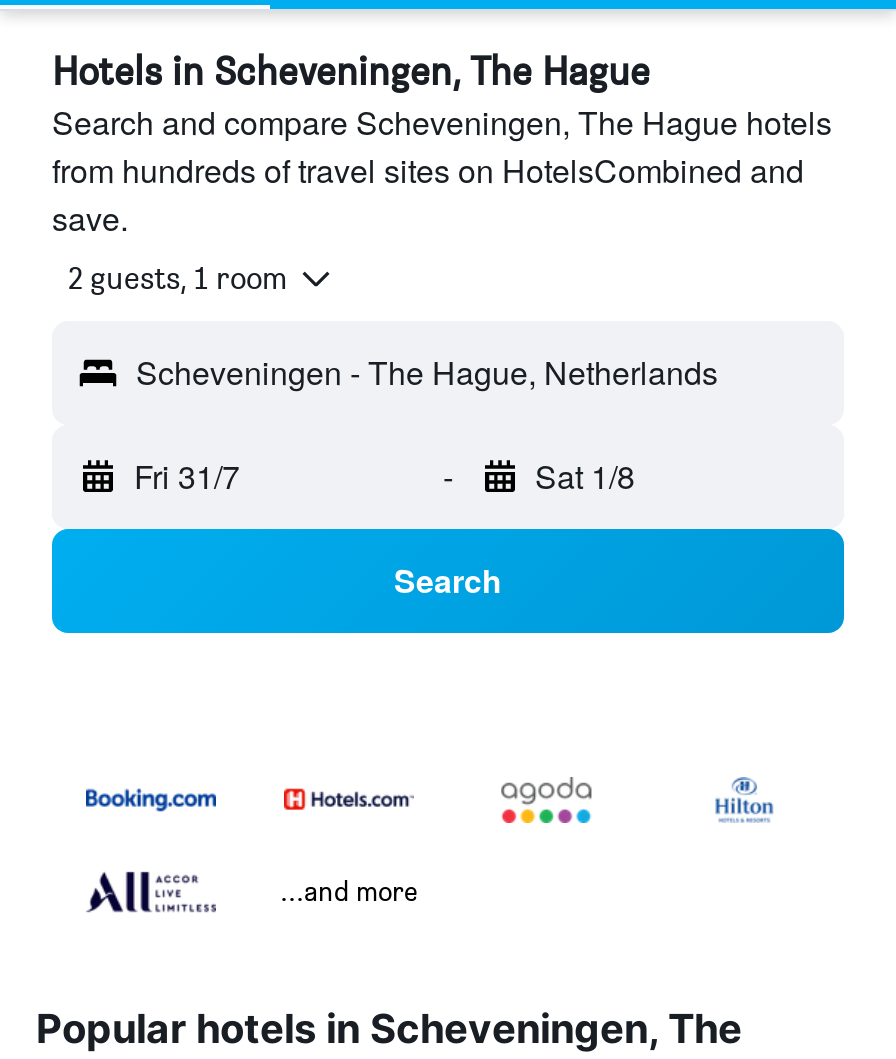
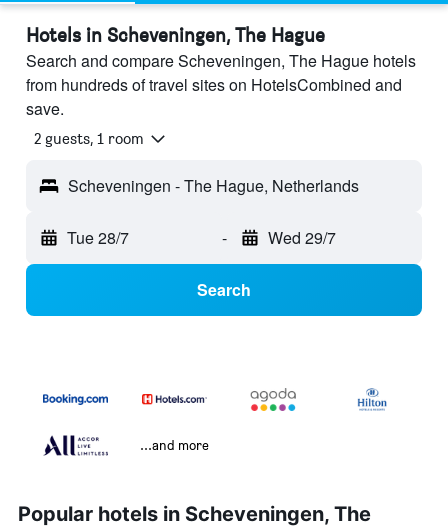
[134,453,240,499] Fri 31/7 -> [67,226,129,249] Tue 28/7
[535,453,635,499] Sat 1/8 -> [267,226,335,249] Wed 29/7

